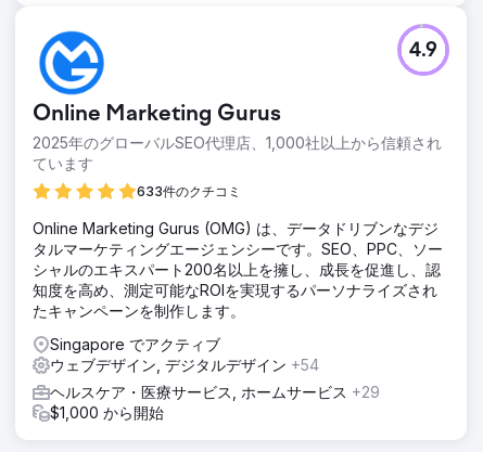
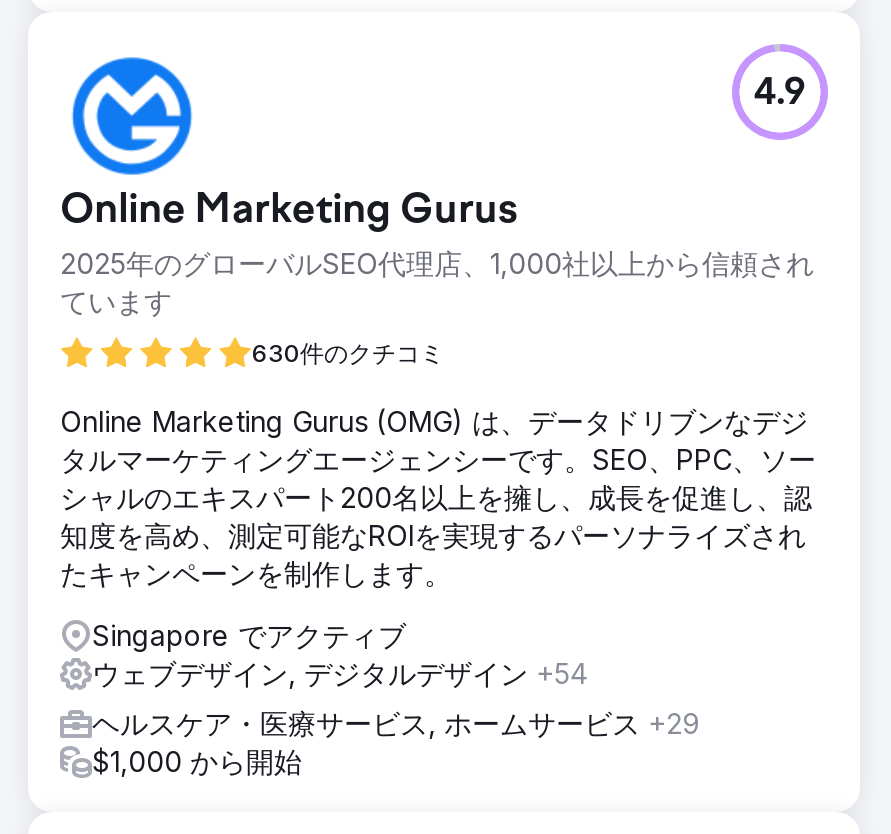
[137,183,241,199] 633件のクチコミ -> [252,338,444,368] 630件のクチコミ

